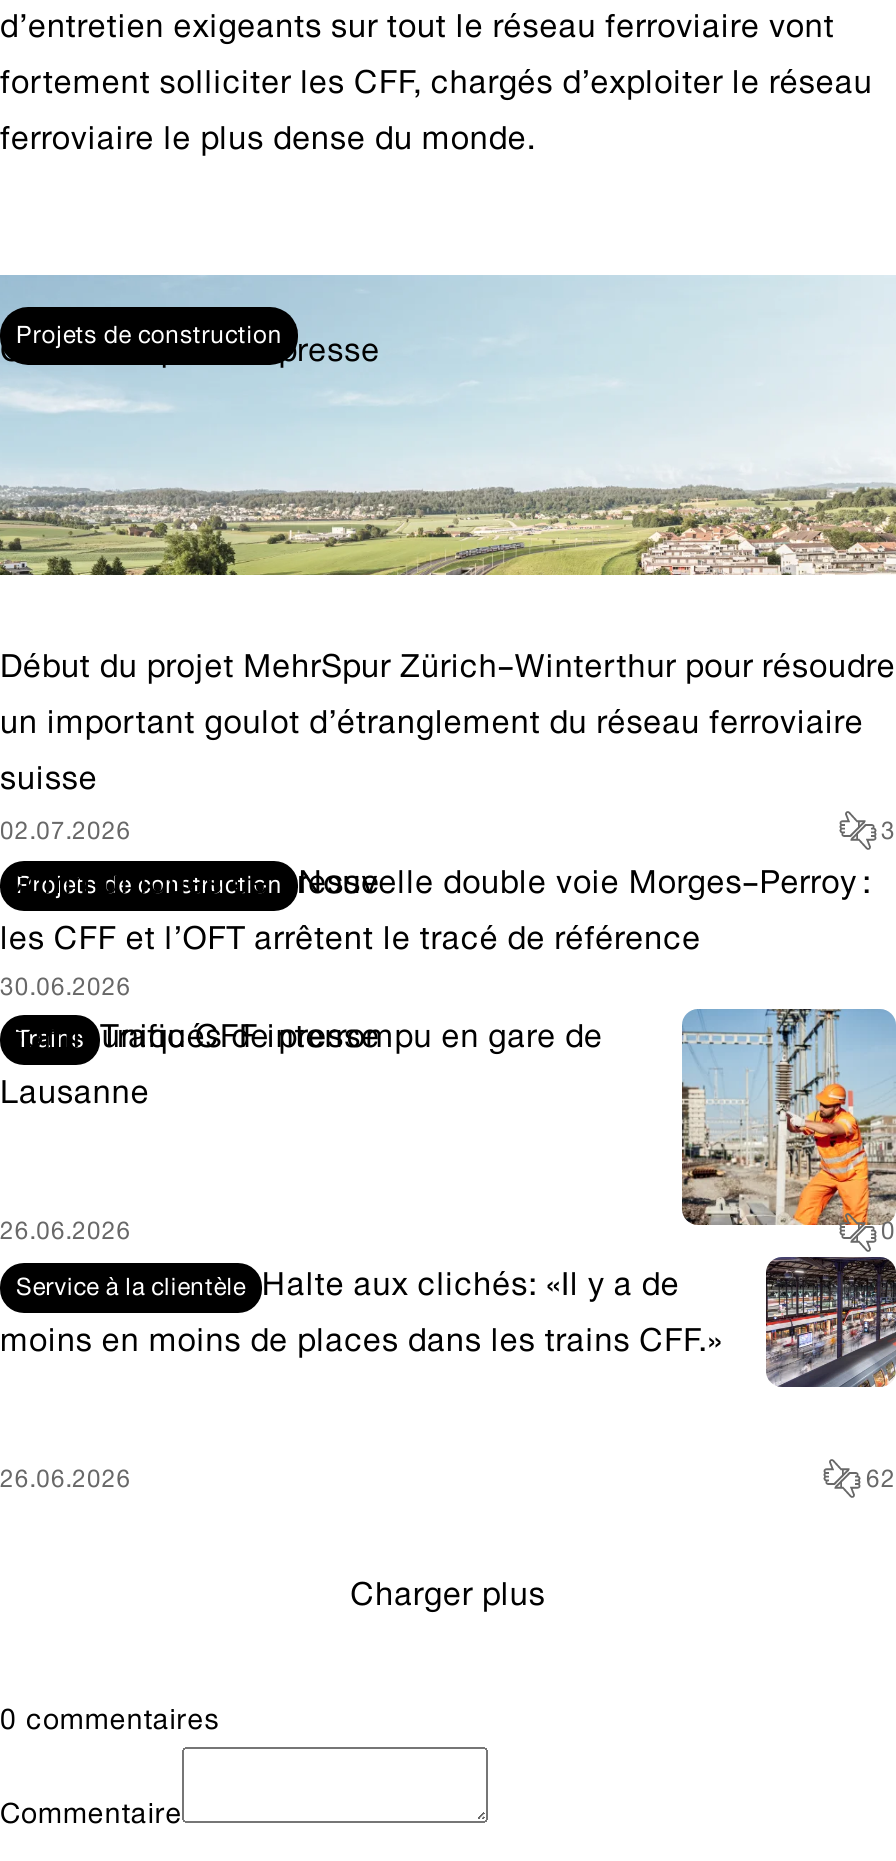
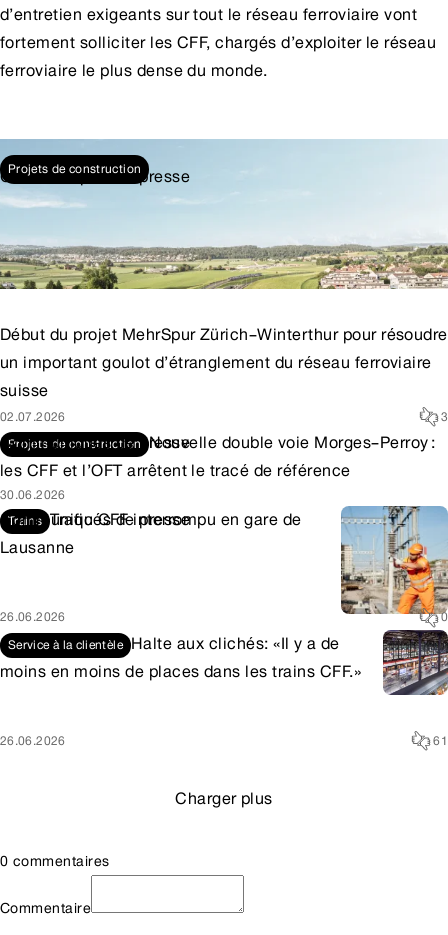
[866,1464,896,1492] 62 -> [433,734,448,748] 61

